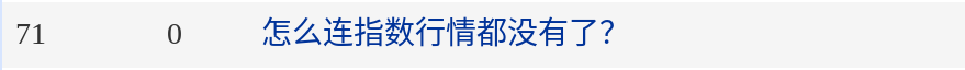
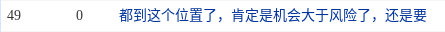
[15,17,46,50] 71 -> [7,8,21,23] 49
[261,17,630,50] 怎么连指数行情都没有了？ -> [119,8,427,23] 都到这个位置了，肯定是机会大于风险了，还是要

